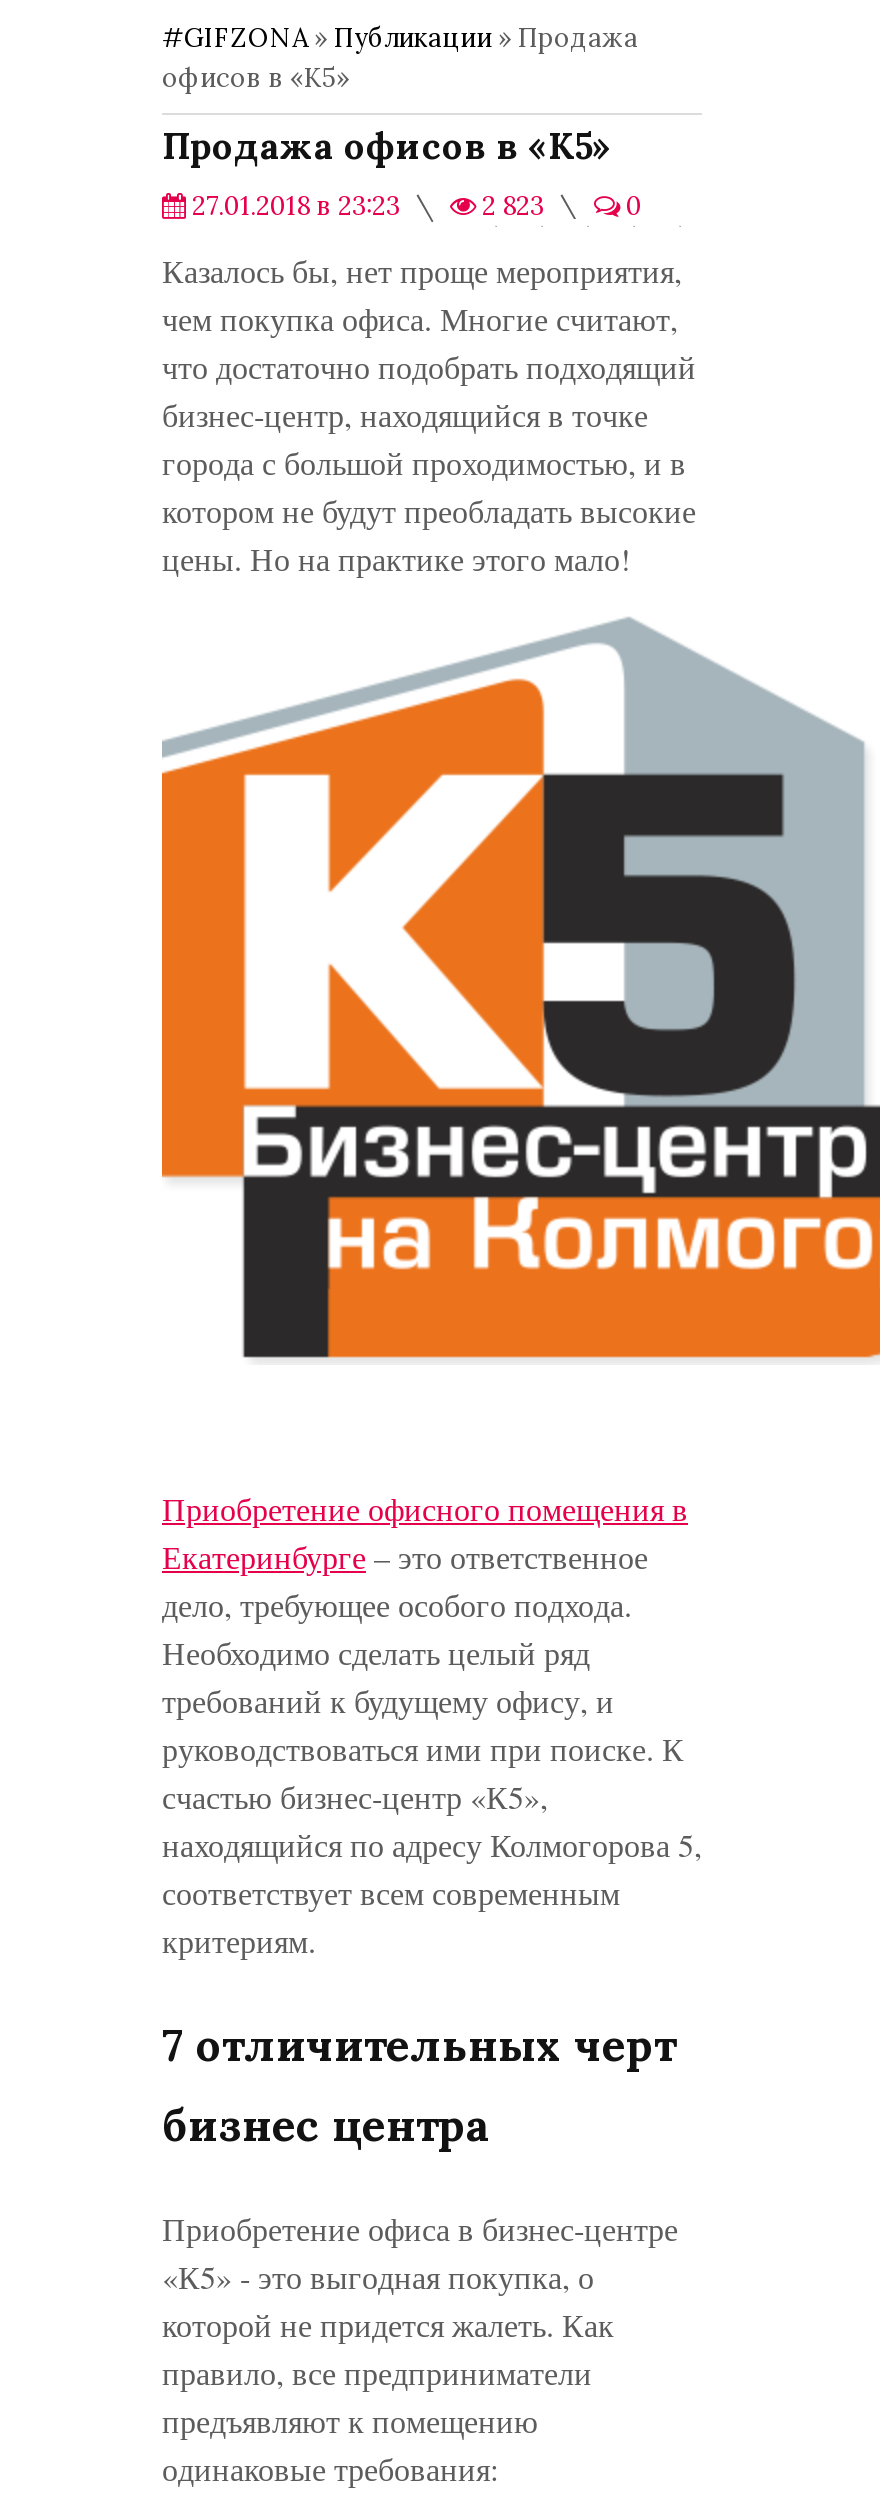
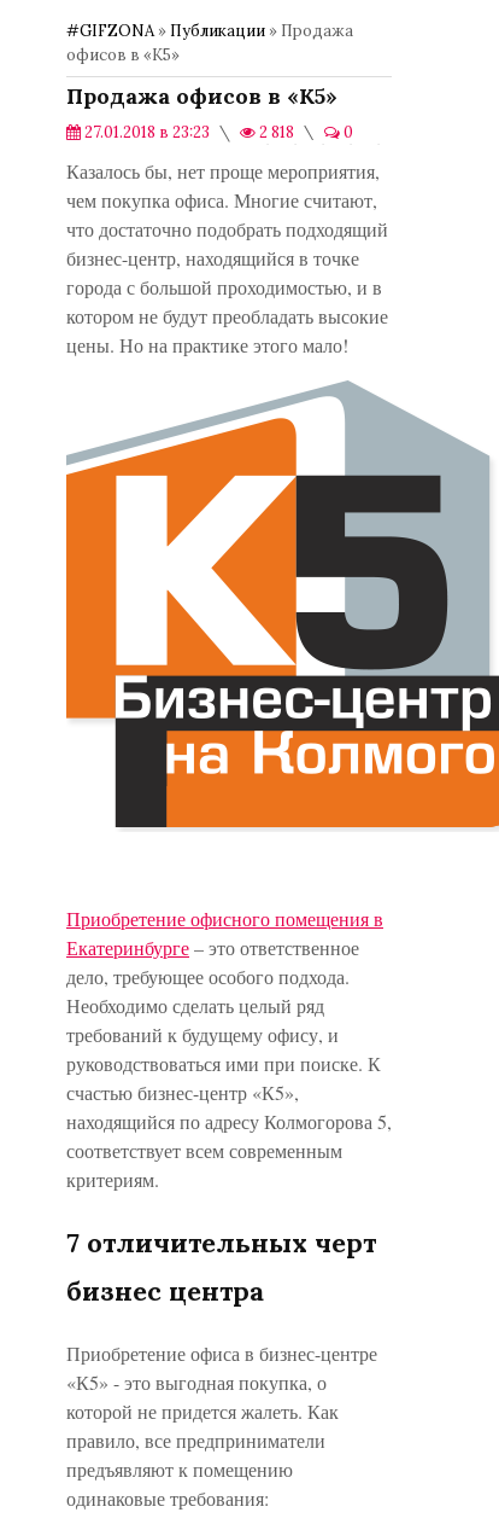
[476,189,544,223] 2 823 -> [256,122,294,142] 2 818

